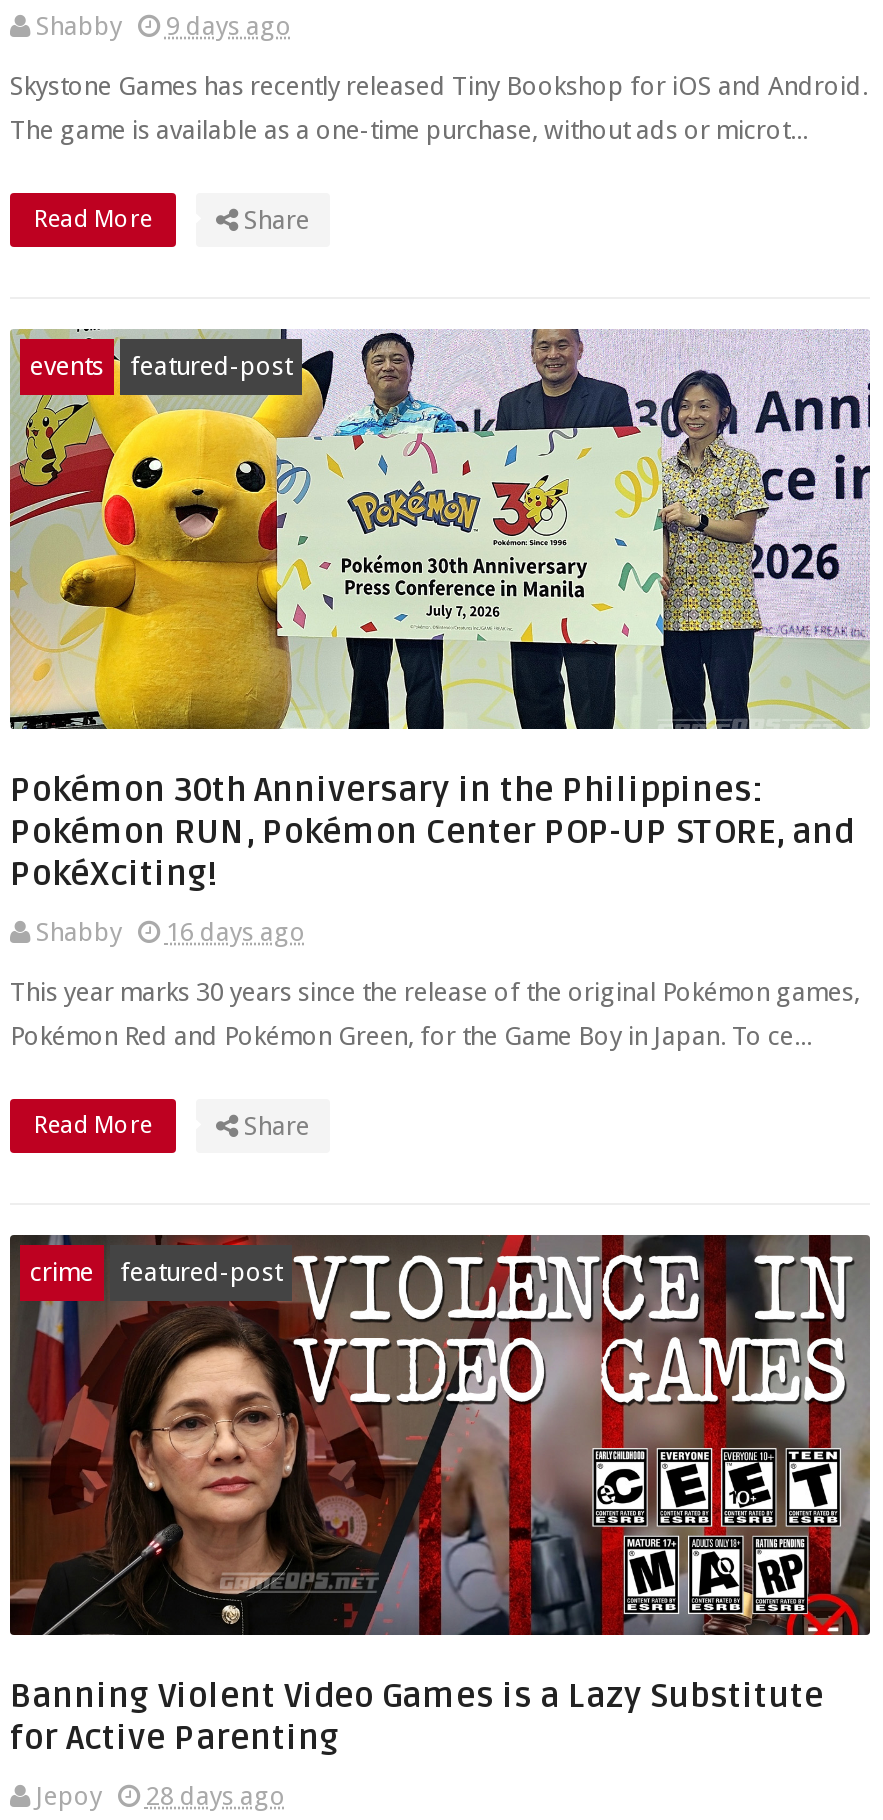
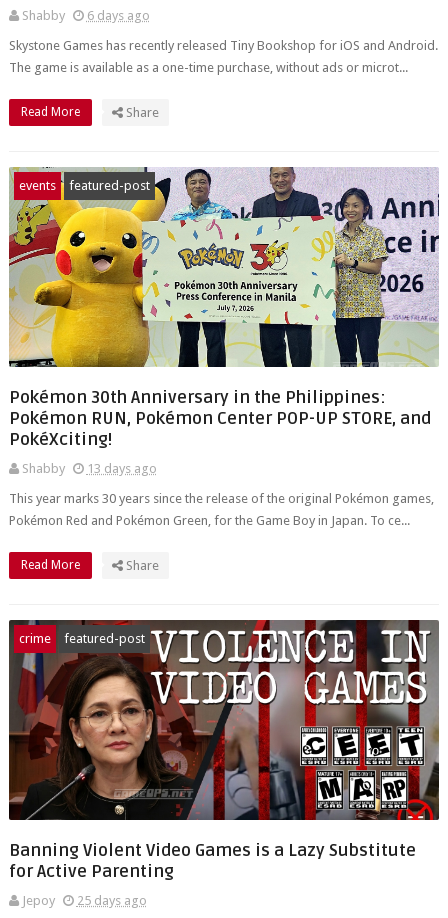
[36,11,292,41] Shabby 9 days ago -> [22,8,150,23] Shabby 6 days ago
[36,917,306,947] Shabby 16 days ago -> [22,461,157,476] Shabby 13 days ago
[36,1781,286,1811] Jepoy 28 days ago -> [22,893,147,908] Jepoy 25 days ago

